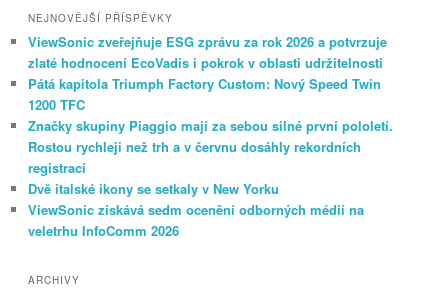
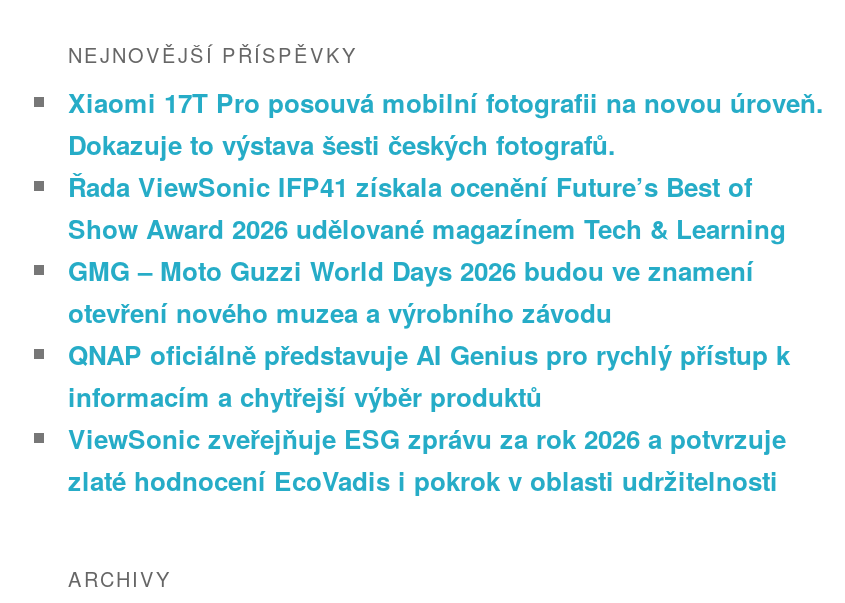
none -> [68,83,824,415] Xiaomi 17T Pro posouvá mobilní fotografii na novou úroveň. | Dokazuje to výstava šesti českých fotografů. | Řada ViewSonic IFP41 získala ocenění Future’s Best of | Show Award 2026 udělované magazínem Tech & Learning | GMG – Moto Guzzi World Days 2026 budou ve znamení | otevření nového muzea a výrobního závodu | QNAP oficiálně představuje AI Genius pro rychlý přístup k | informacím a chytřejší výběr produktů
moved [28,32,387,72] -> [68,419,786,499]: ViewSonic zveřejňuje ESG zprávu za rok 2026 a potvrzuje | zlaté hodnocení EcoVadis i pokrok v oblasti udržitelnosti
[28,74,393,240] Pátá kapitola Triumph Factory Custom: Nový Speed Twin | 1200 TFC | Značky skupiny Piaggio mají za sebou silné první pololetí. | Rostou rychleji než trh a v červnu dosáhly rekordních | registrací | Dvě italské ikony se setkaly v New Yorku | ViewSonic získává sedm ocenění odborných médií na | veletrhu InfoComm 2026 -> none

